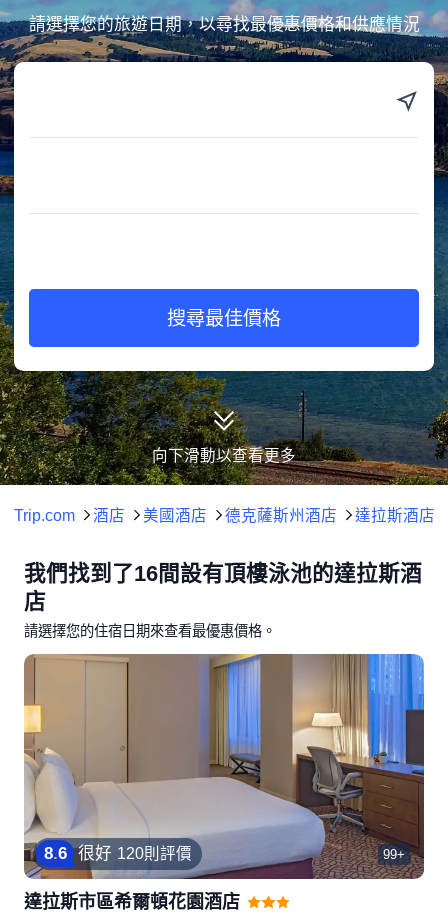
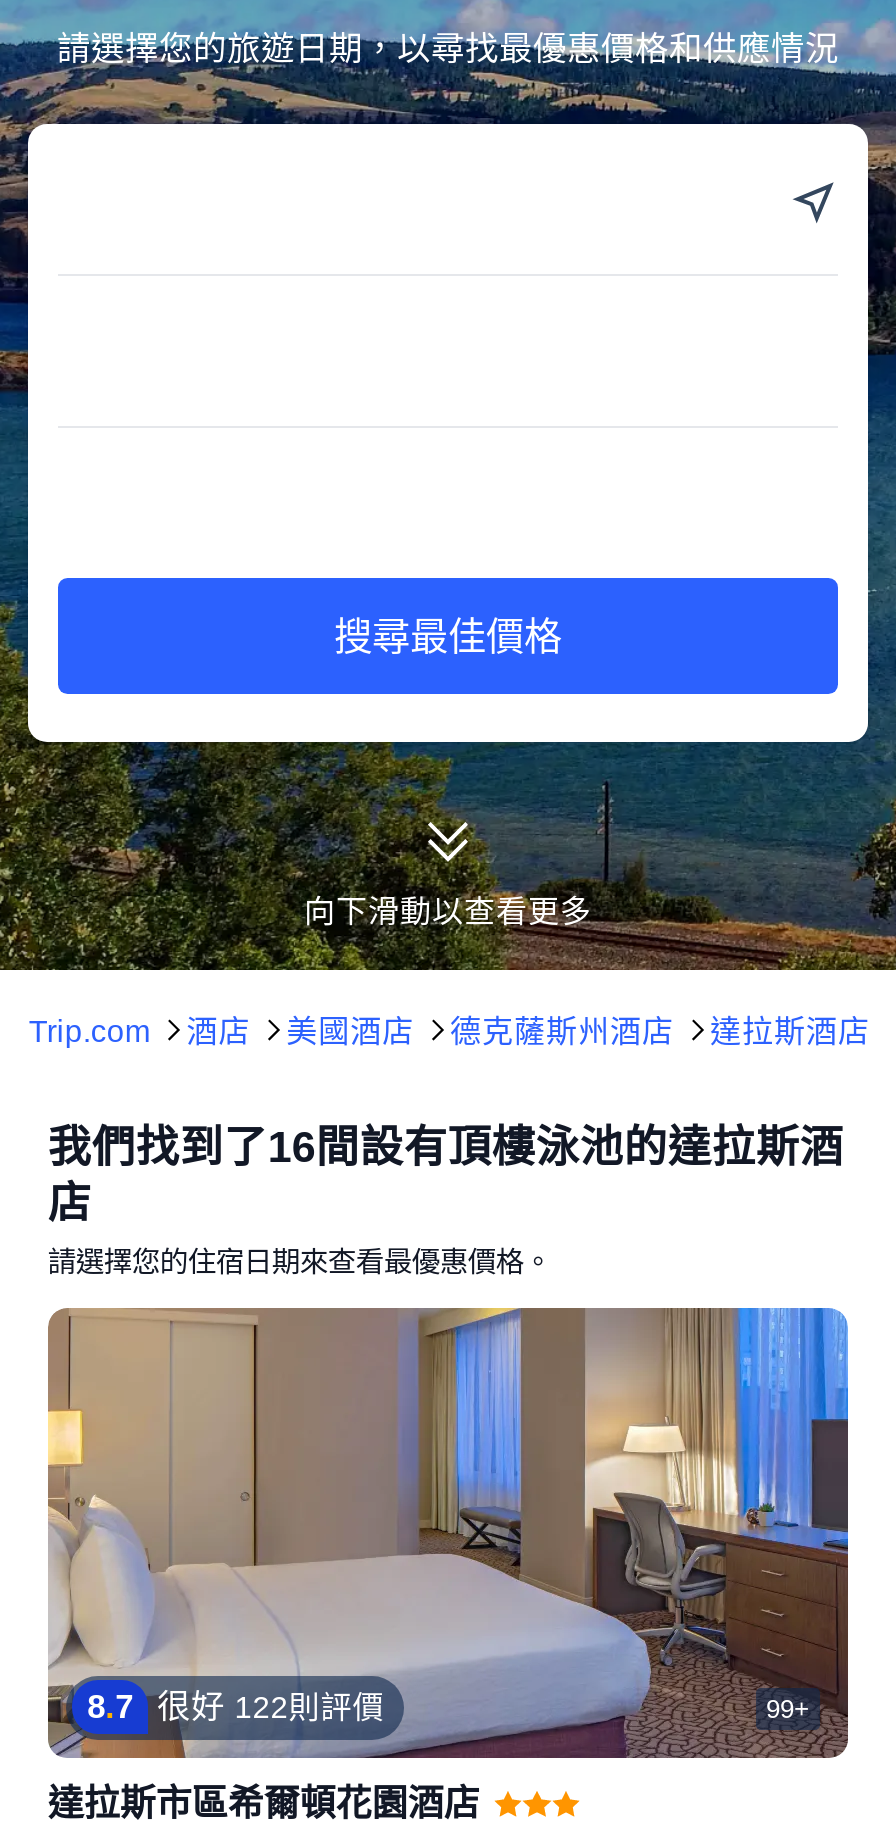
[44,844,67,863] 8.6 -> [87,1688,133,1726] 8.7
[78,844,192,863] 很好 120則評價 -> [157,1688,384,1726] 很好 122則評價

